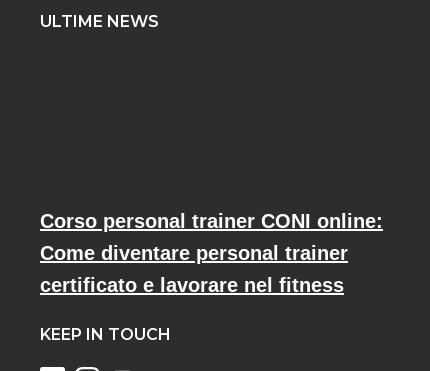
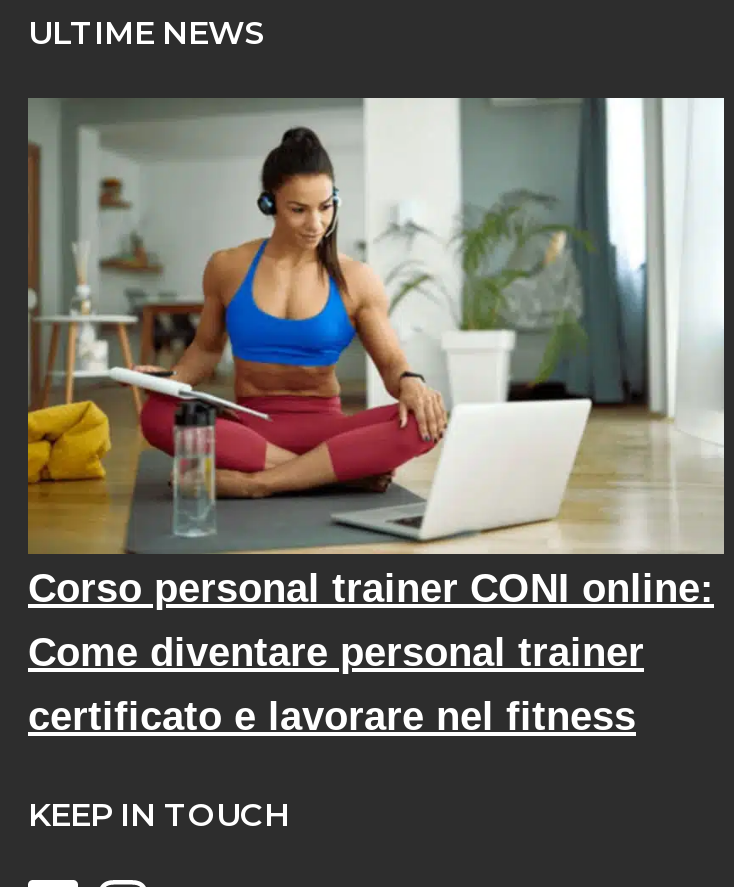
none -> [26,95,726,557] [image]

